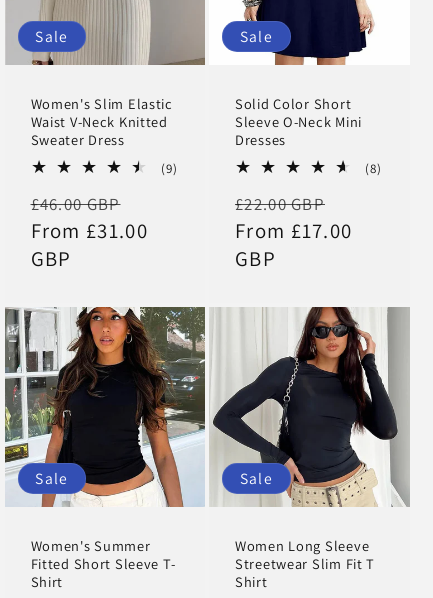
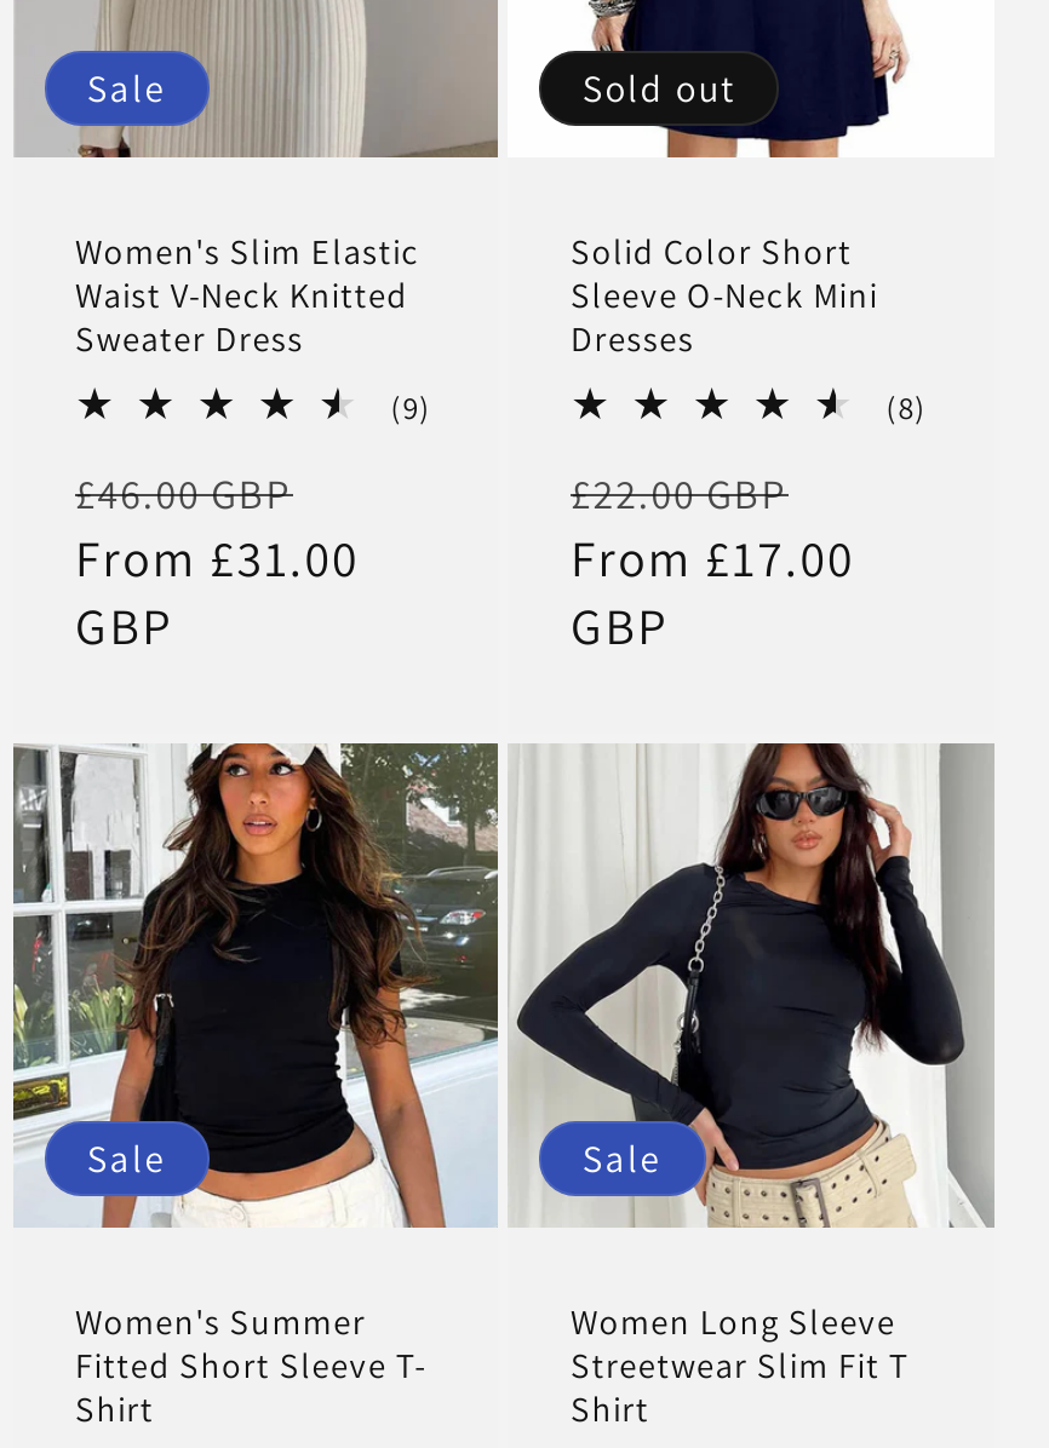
[240,26,273,46] Sale -> [582,62,736,110] Sold out

